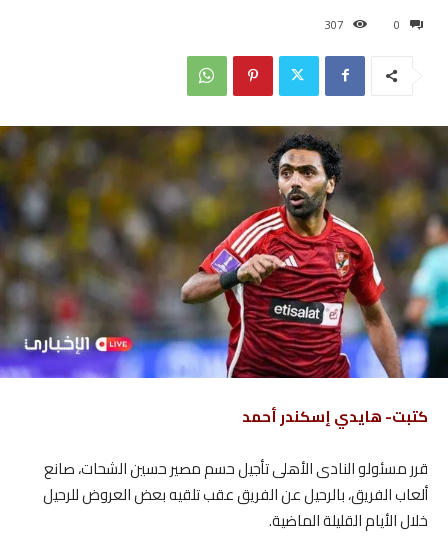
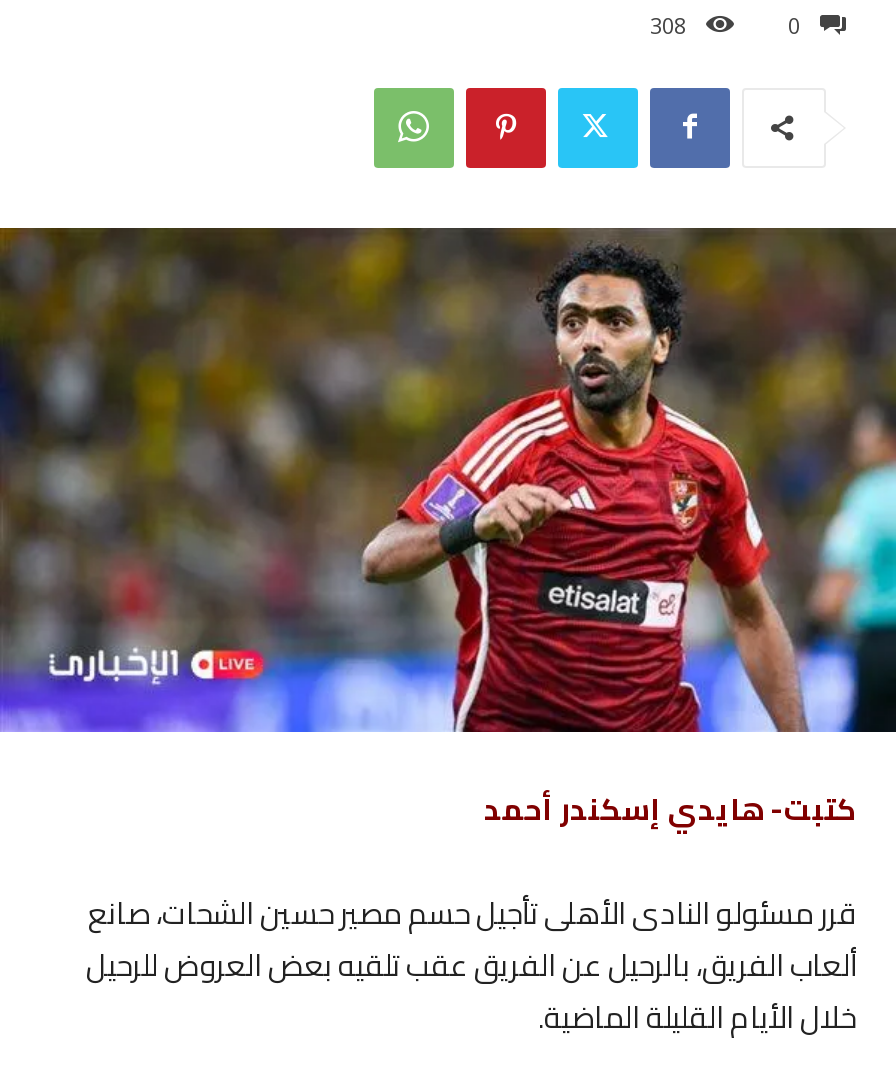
[325,17,343,32] 307 -> [650,9,686,39] 308

